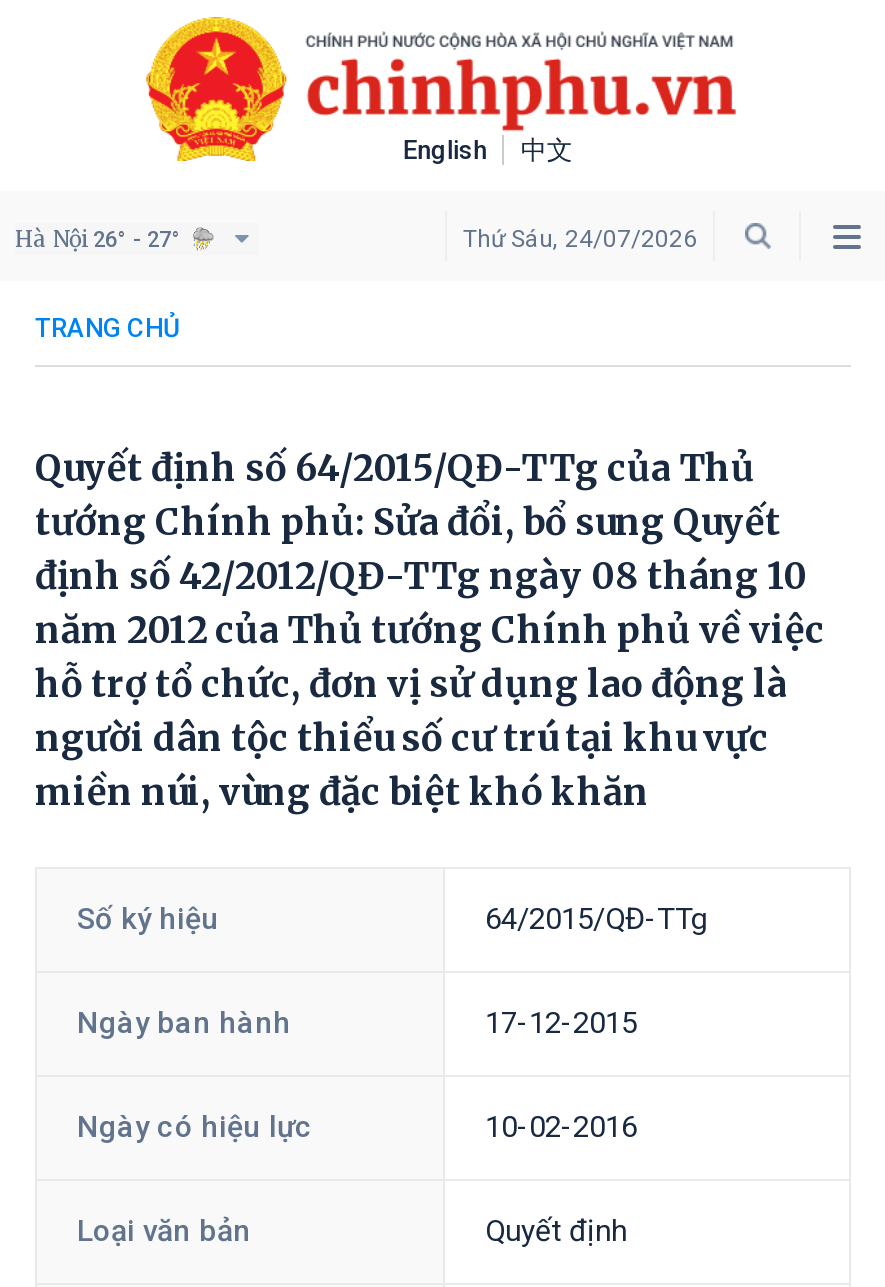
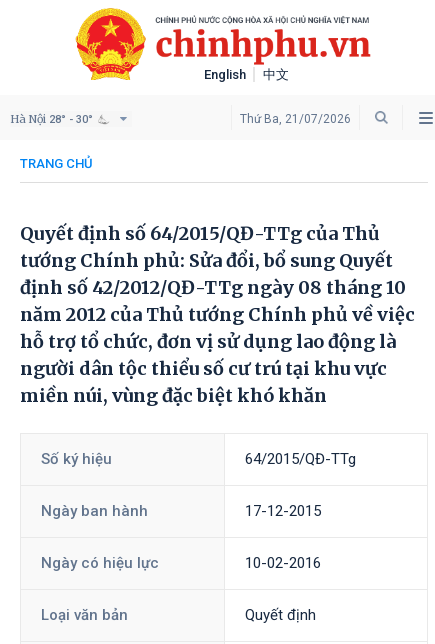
[15,225,181,253] Hà Nội 26° - 27° -> [10,112,93,126] Hà Nội 28° - 30°
[463,225,697,253] Thứ Sáu, 24/07/2026 -> [240,112,351,126] Thứ Ba, 21/07/2026

